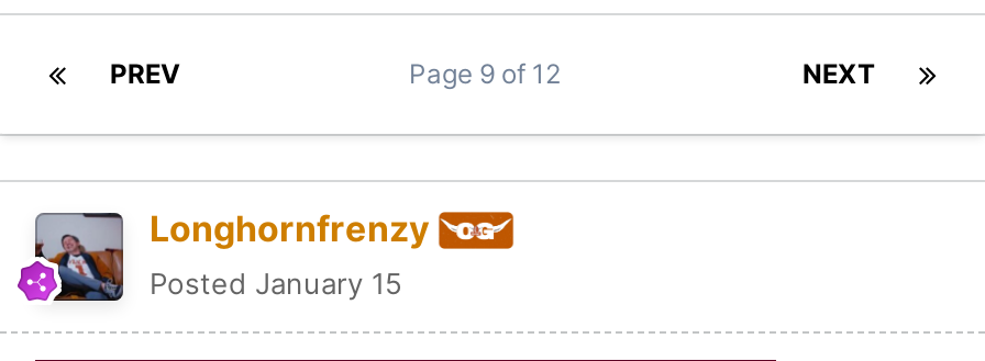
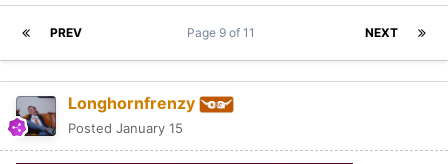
[409,57,574,90] Page 9 of 12 -> [186,25,260,40] Page 9 of 11

